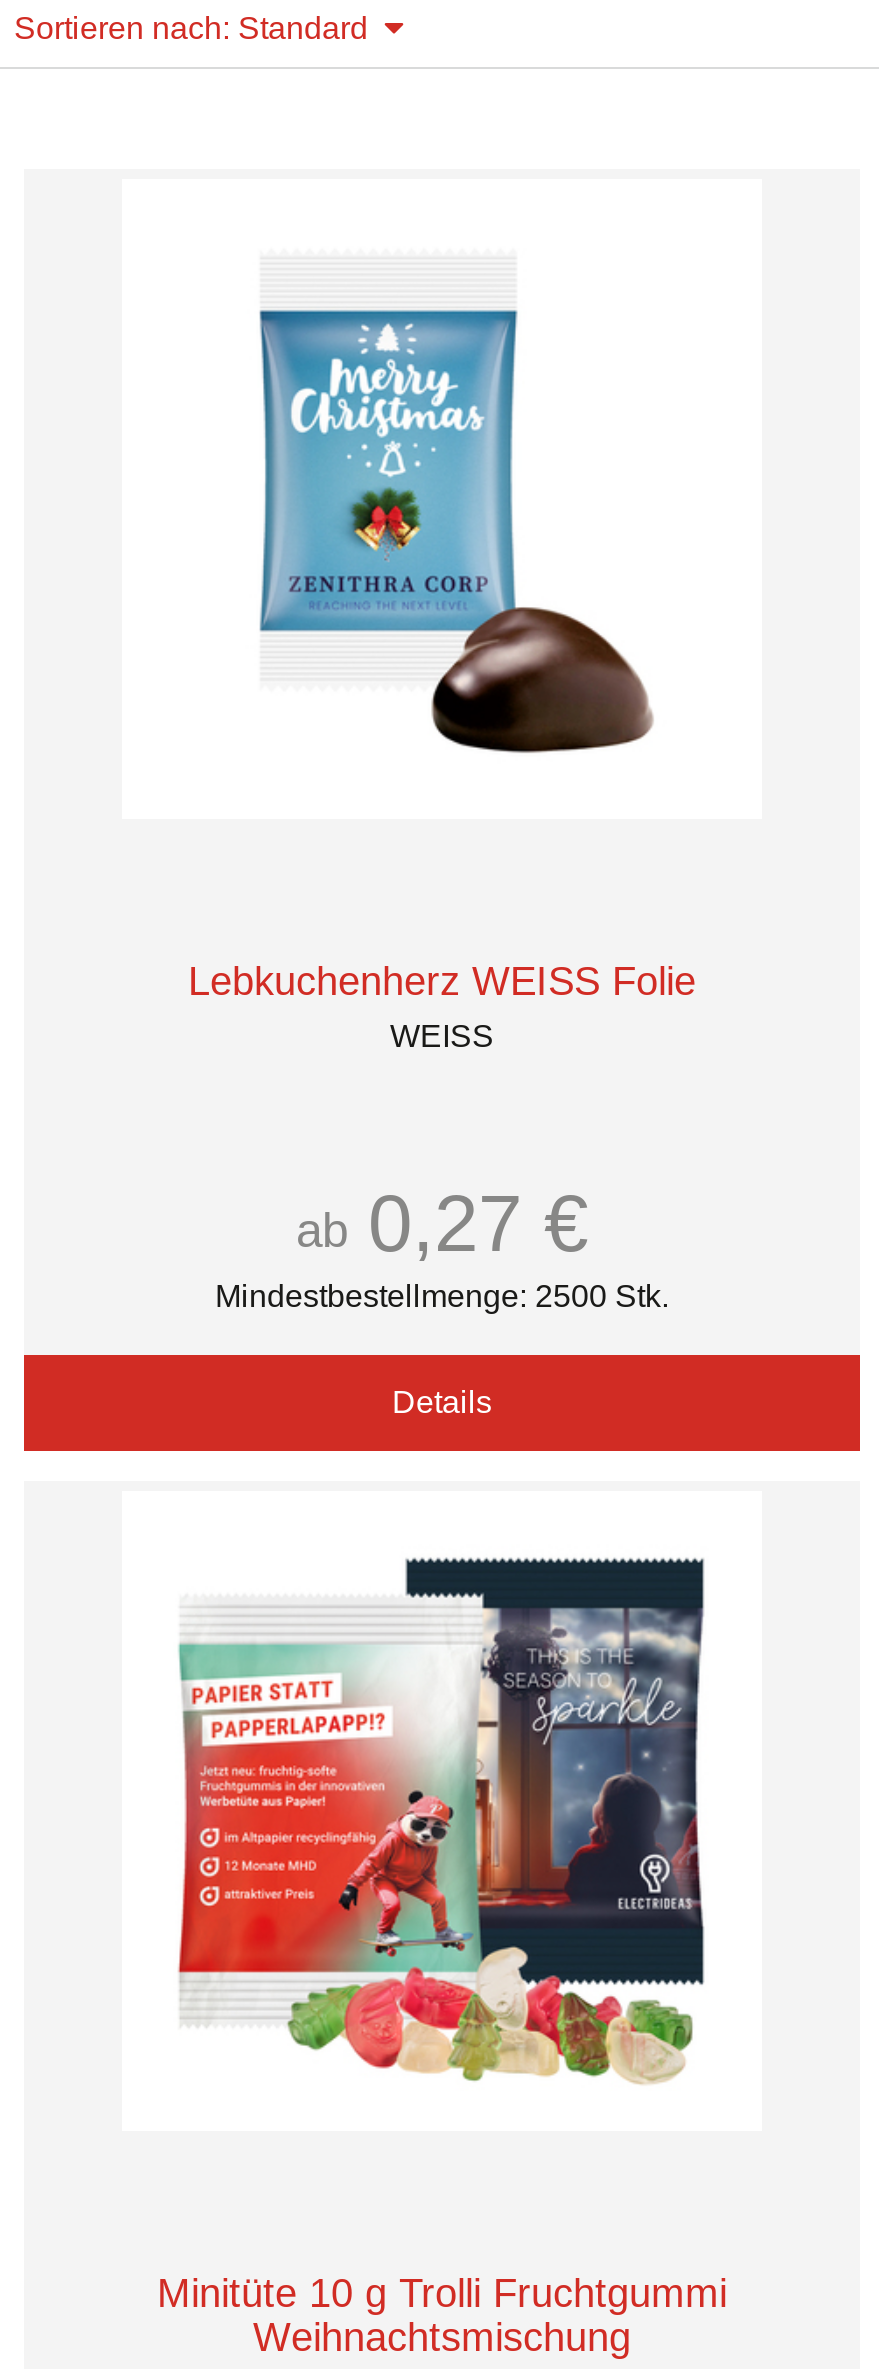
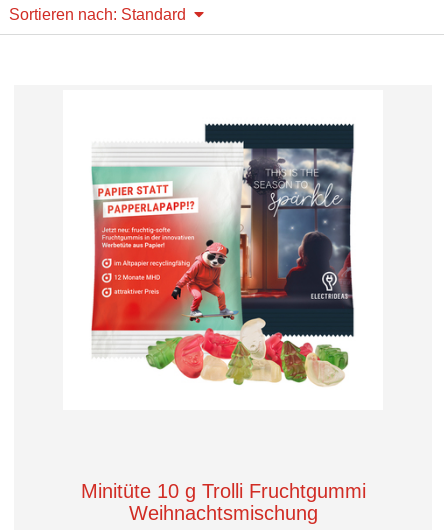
[258,307,654,755] [image] -> none
[188,959,696,1419] Lebkuchenherz WEISS Folie | WEISS | ab 0,27 € | Mindestbestellmenge: 2500 Stk. | Details -> none

